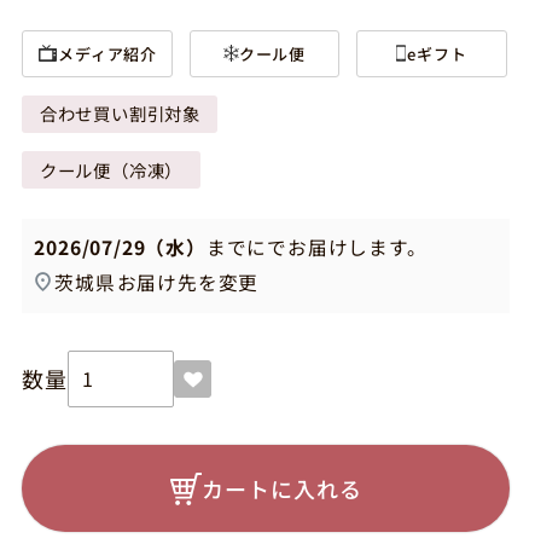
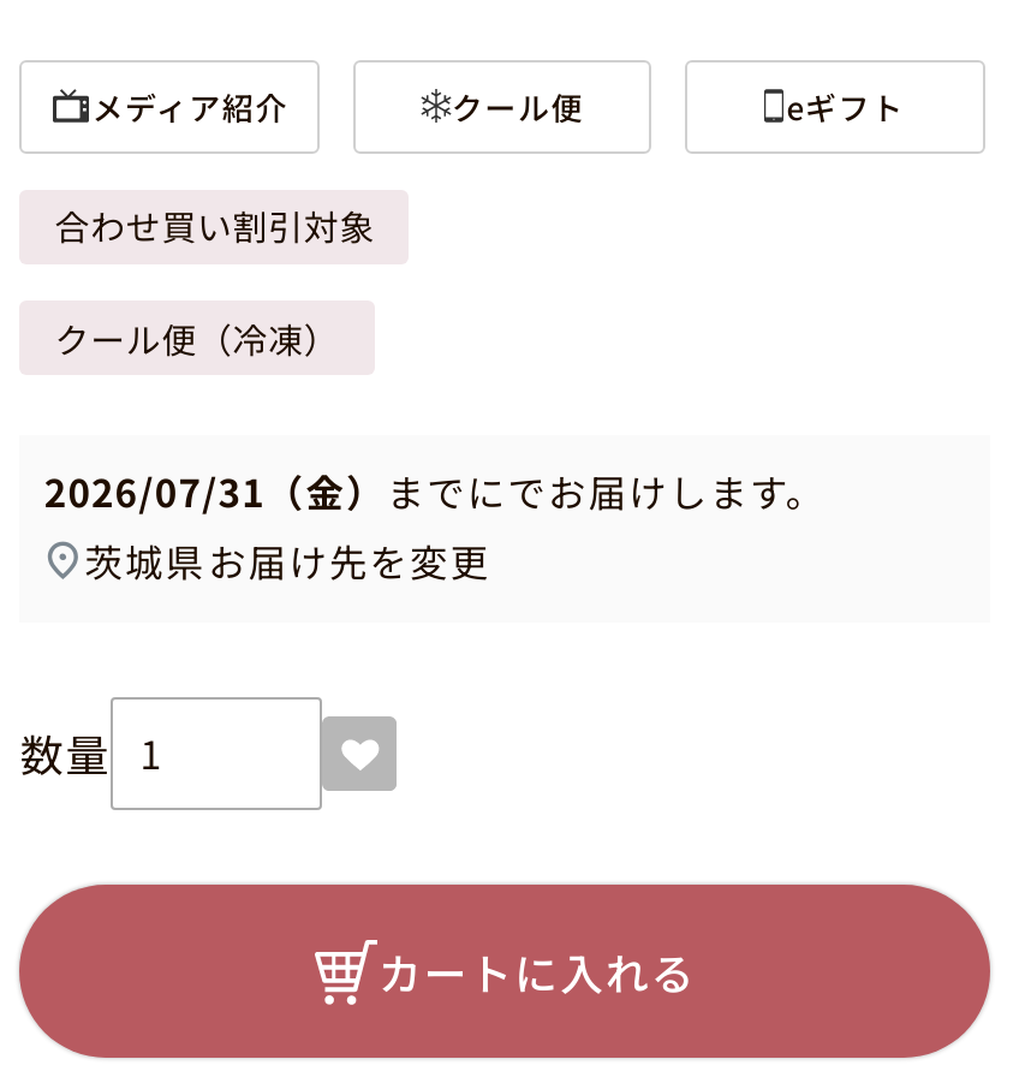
[34,233,427,261] 2026/07/29（水）までにでお届けします。 -> [44,463,826,519] 2026/07/31（金）までにでお届けします。

